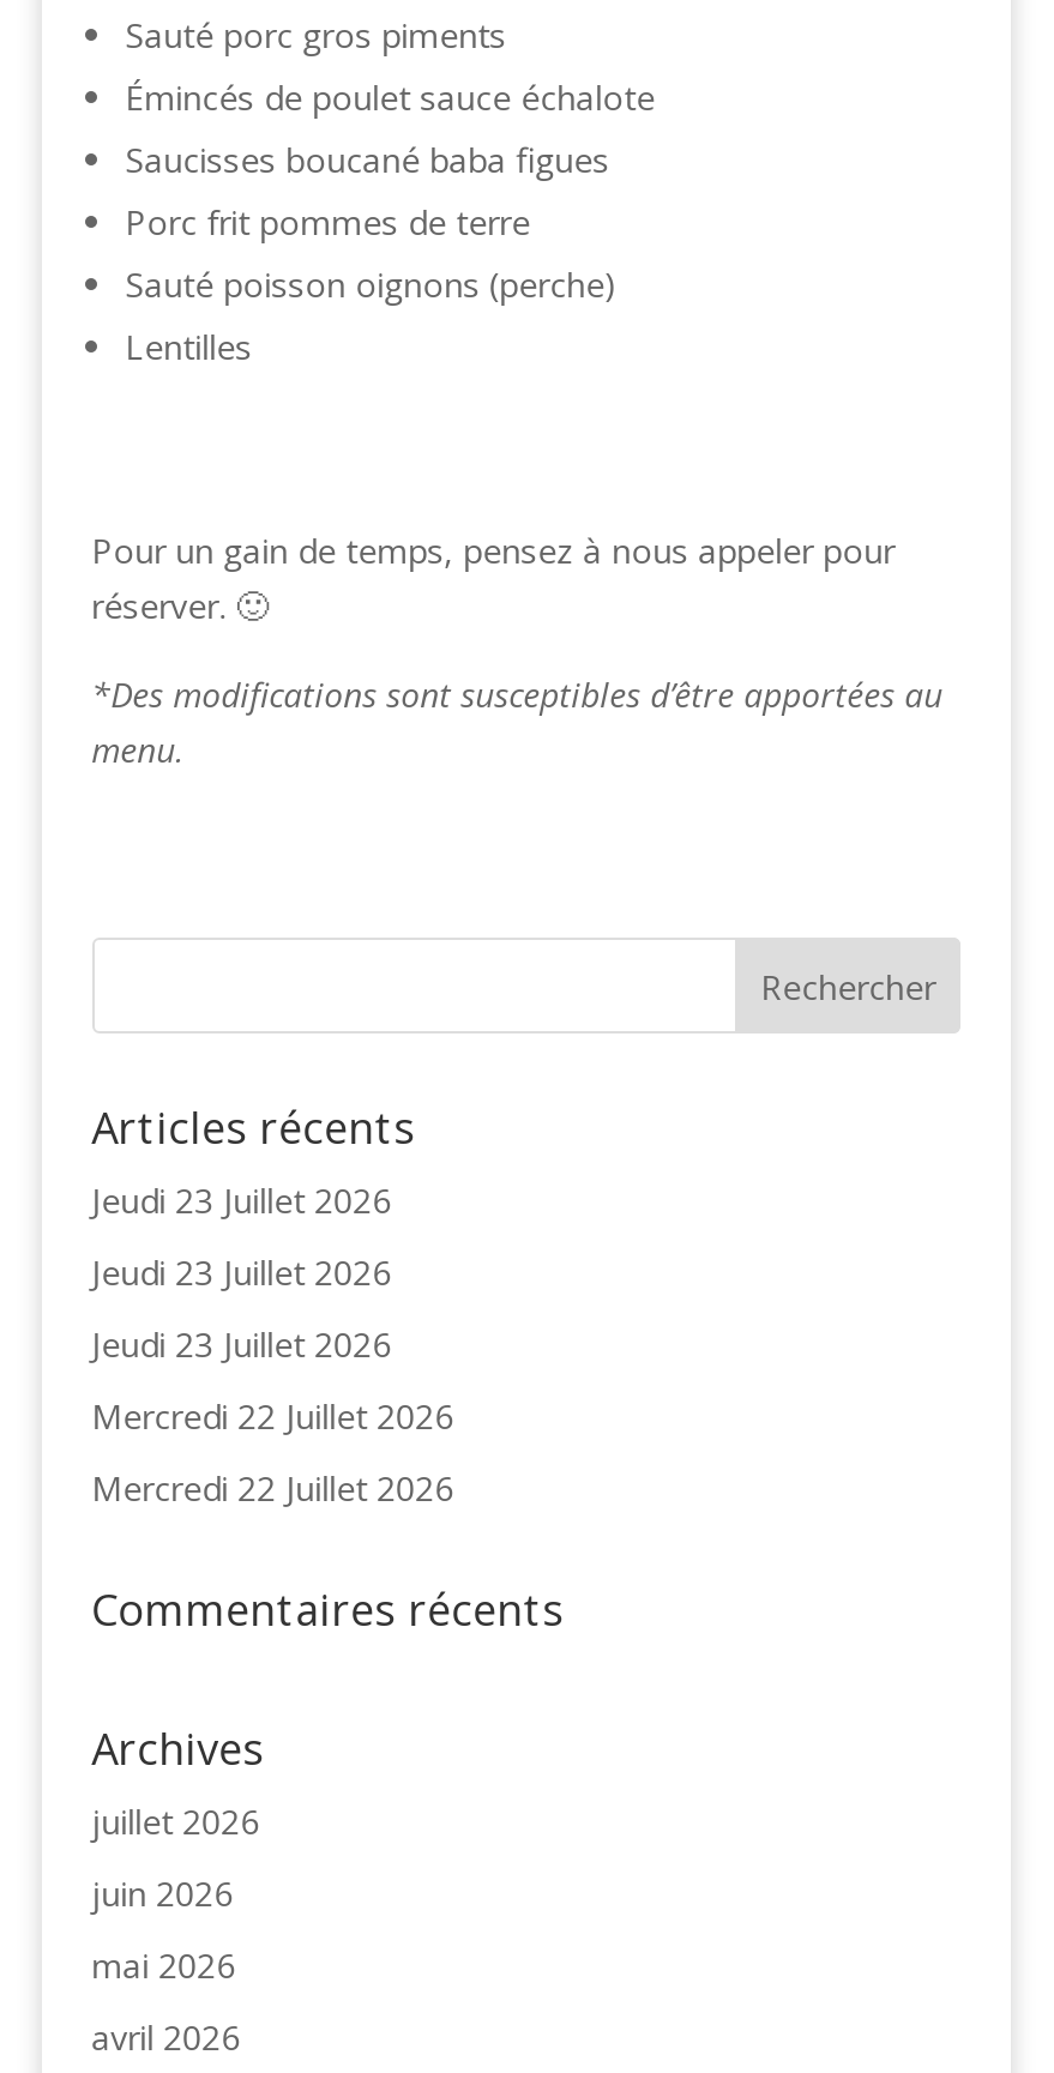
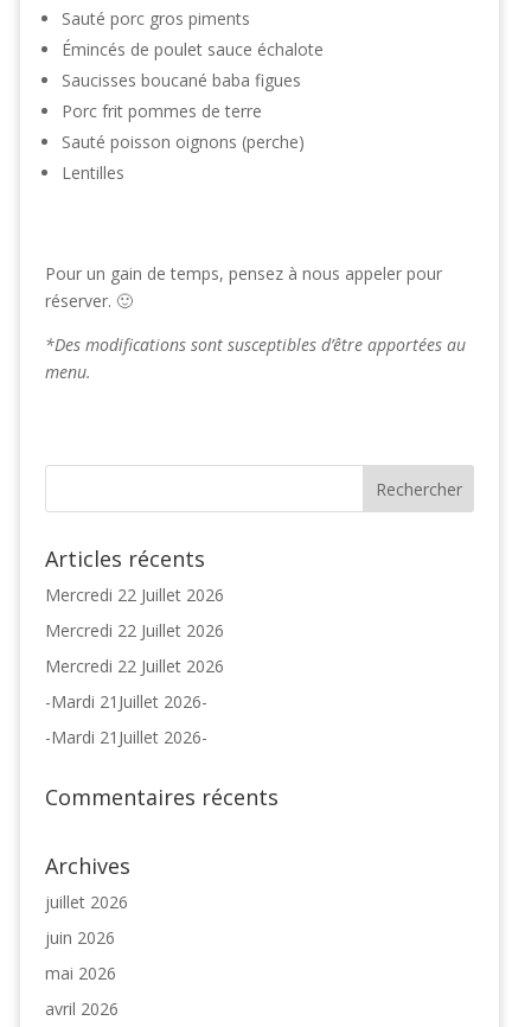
[91,1177,391,1366] Jeudi 23 Juillet 2026 | Jeudi 23 Juillet 2026 | Jeudi 23 Juillet 2026 -> none
moved [91,1393,453,1510] -> [45,583,224,641]: Mercredi 22 Juillet 2026 | Mercredi 22 Juillet 2026
none -> [45,654,224,748] Mercredi 22 Juillet 2026 | -Mardi 21Juillet 2026- | -Mardi 21Juillet 2026-

